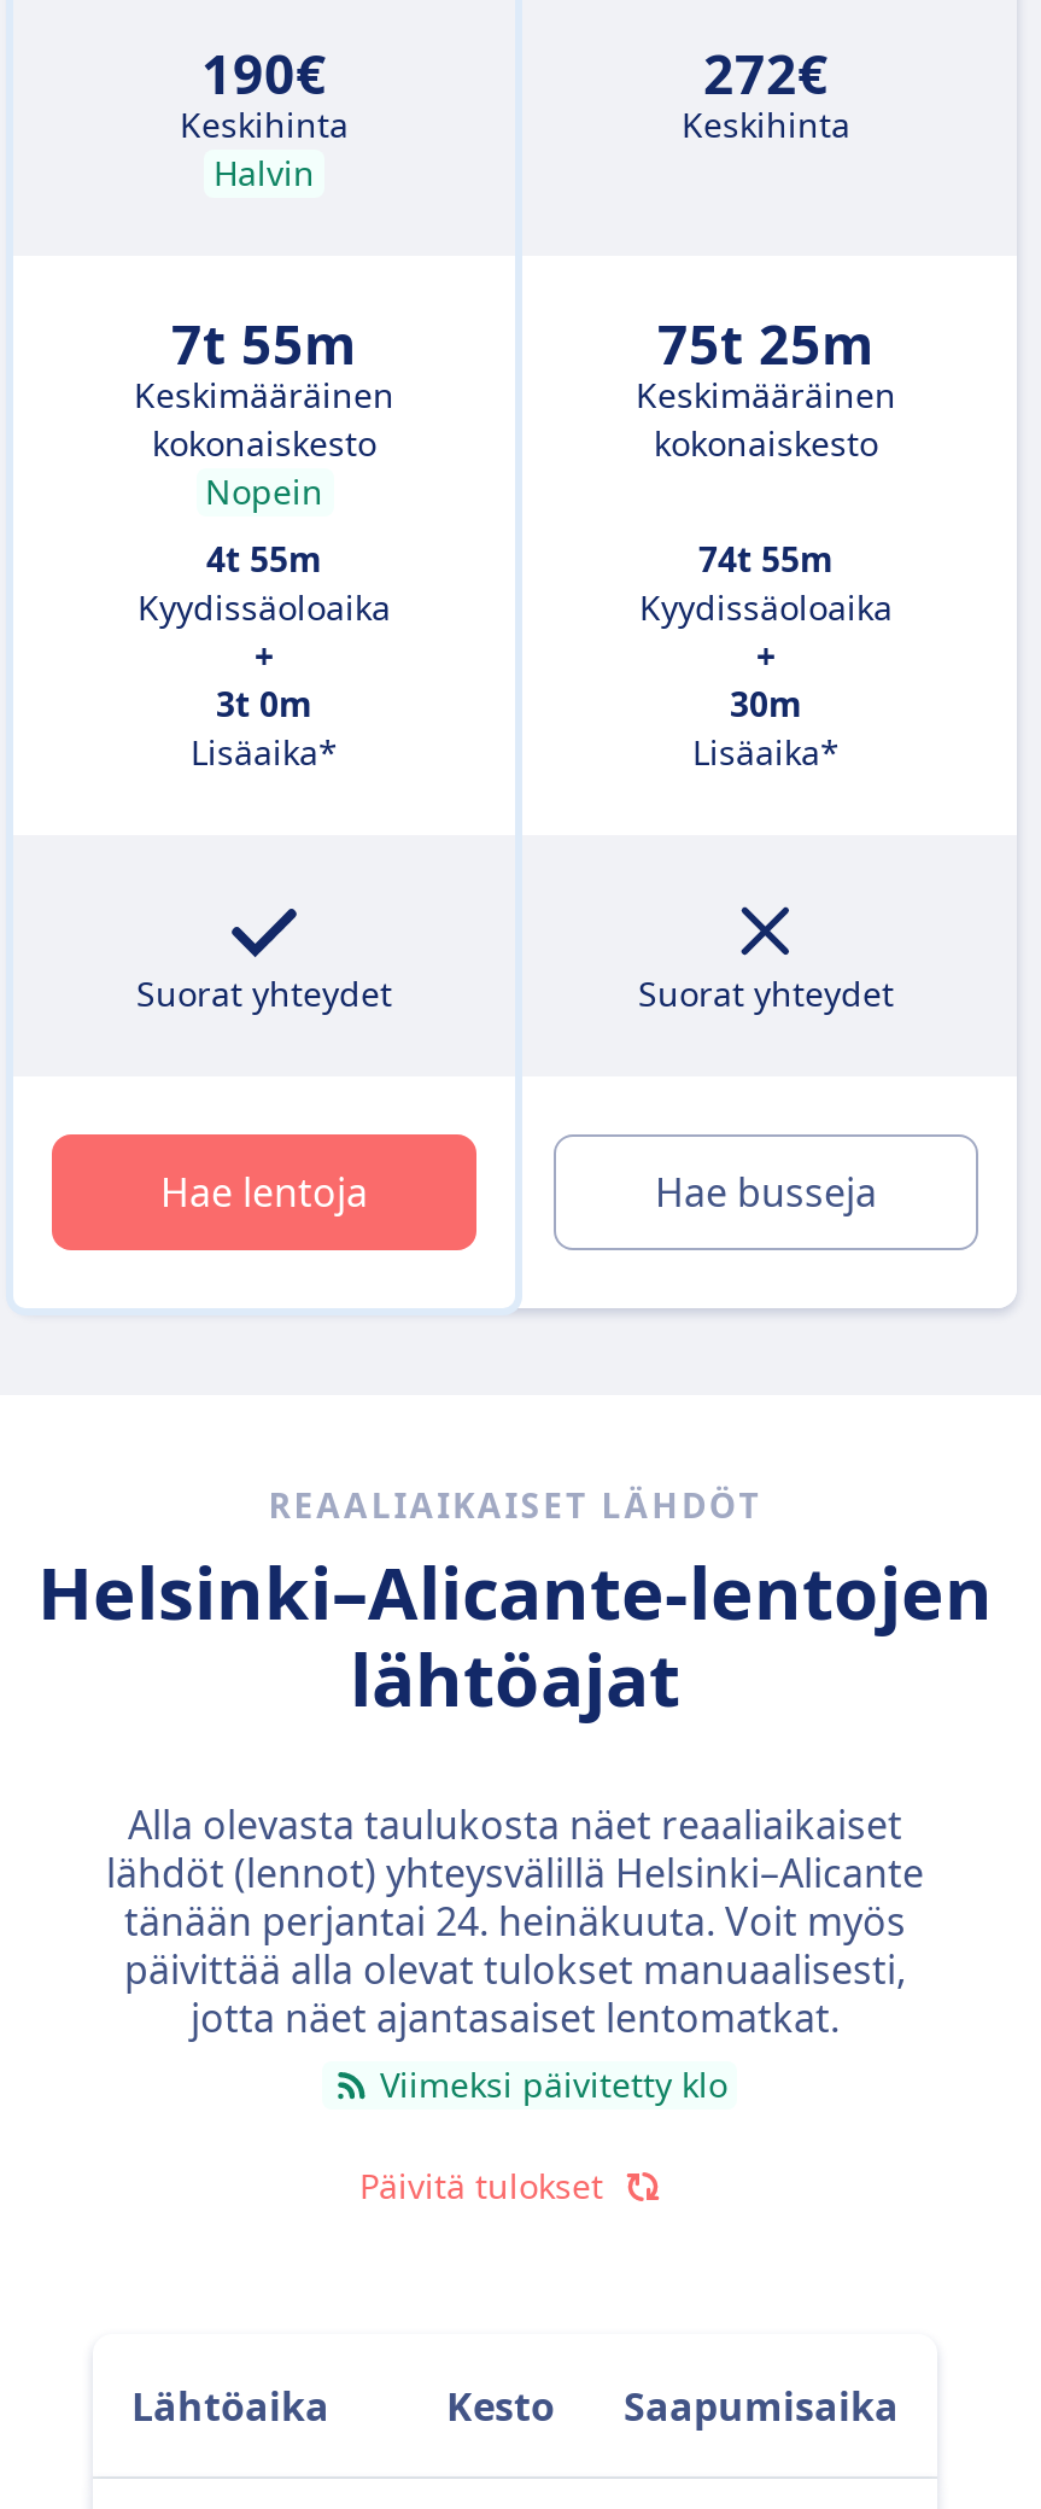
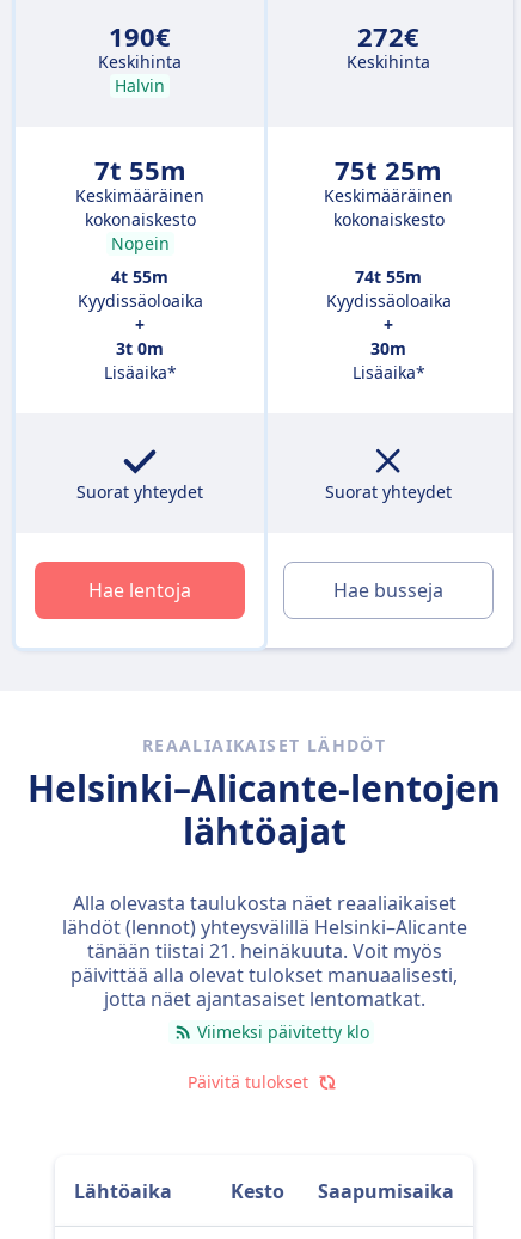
[124,1895,906,1948] tänään perjantai 24. heinäkuuta. Voit myös -> [87,938,442,964] tänään tiistai 21. heinäkuuta. Voit myös

